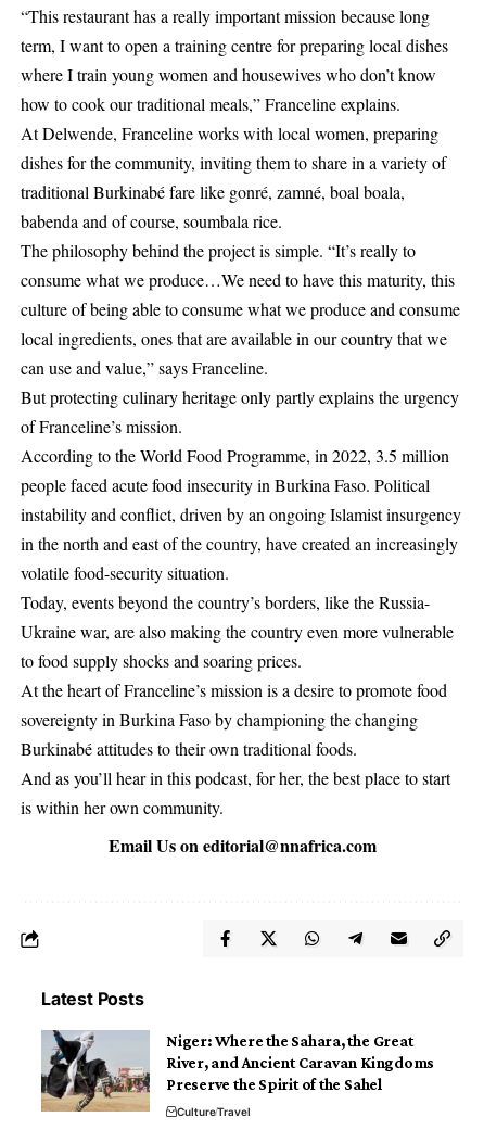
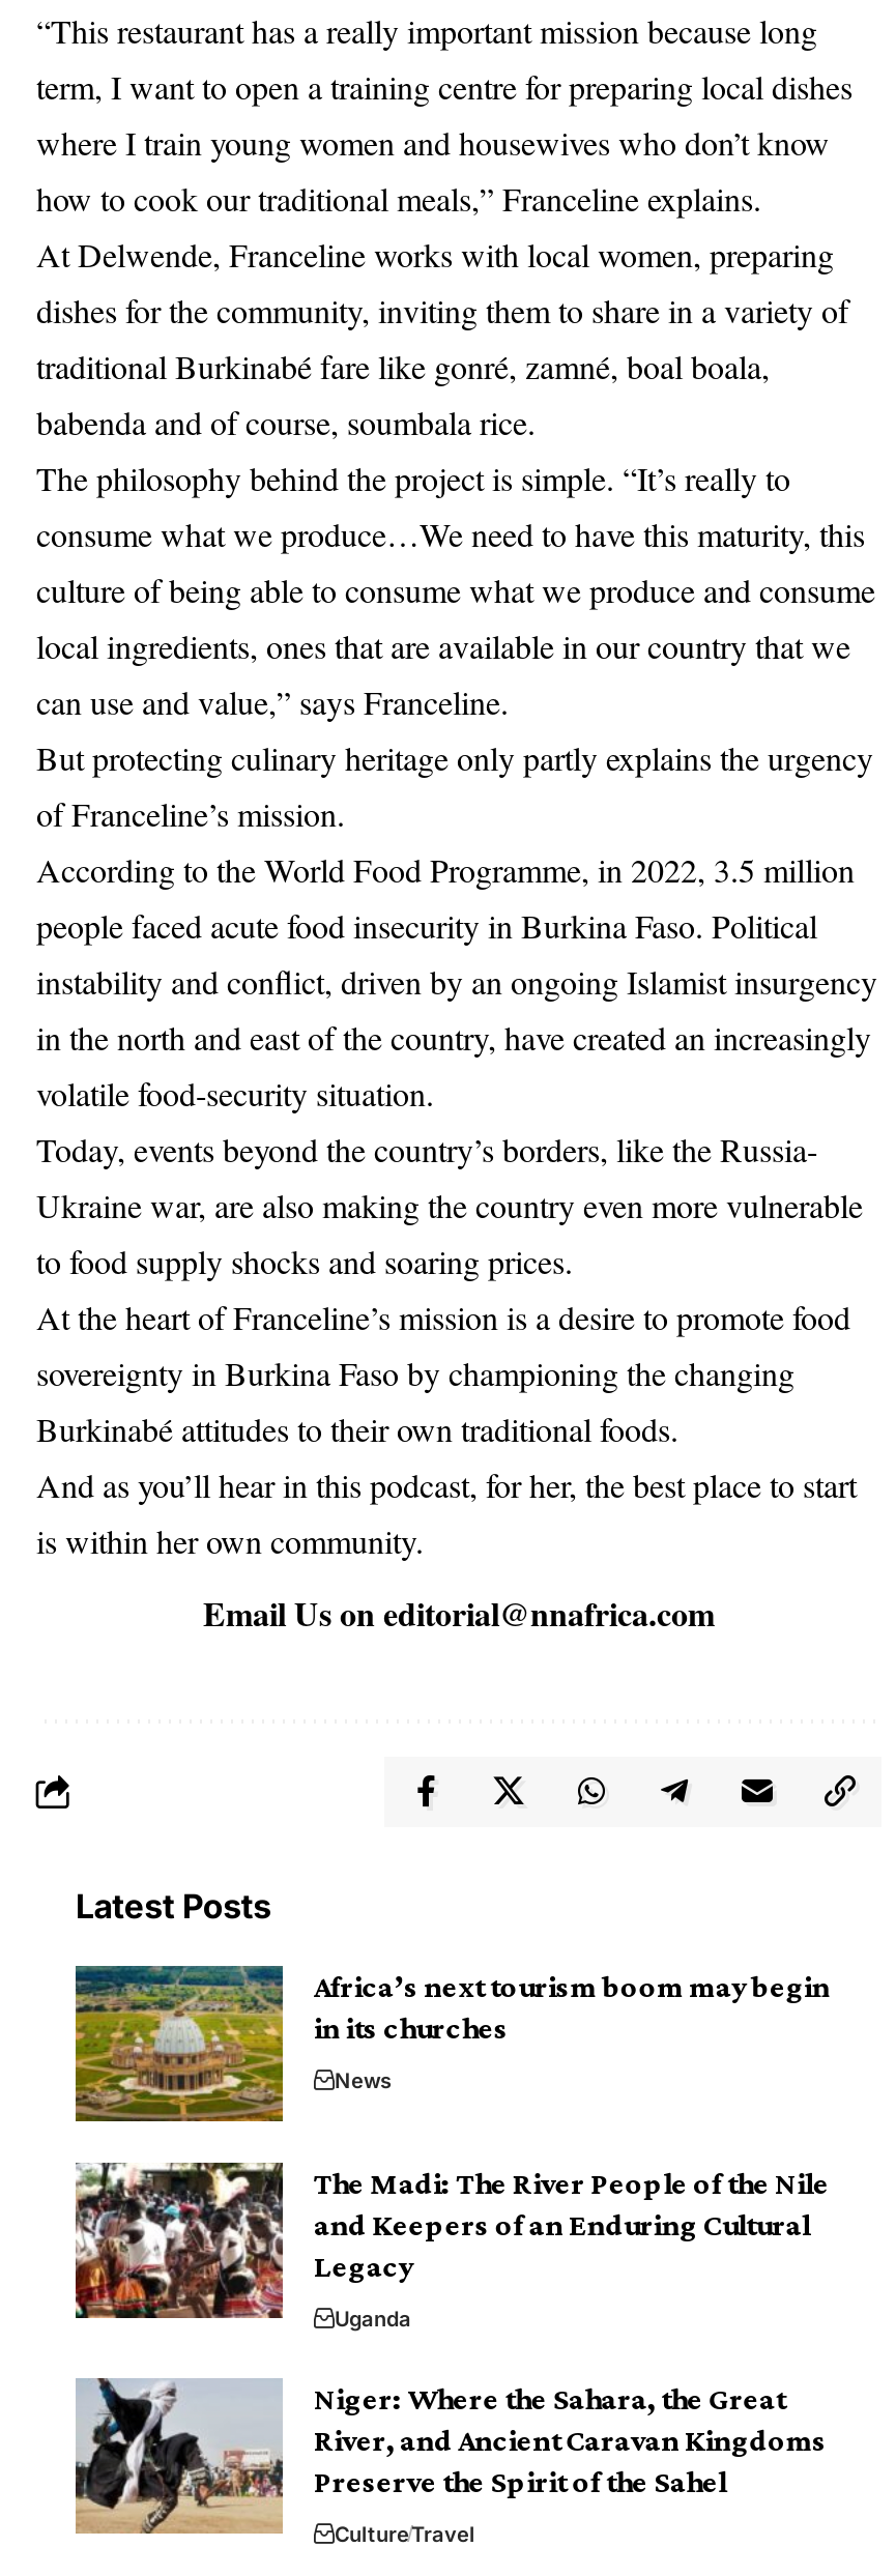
none -> [74,1966,830,2330] [image] | Africa’s next tourism boom may begin | in its churches | News | The Madi: The River People of the Nile | and Keepers of an Enduring Cultural | Legacy | Uganda
none -> [74,2161,285,2320] [image]

